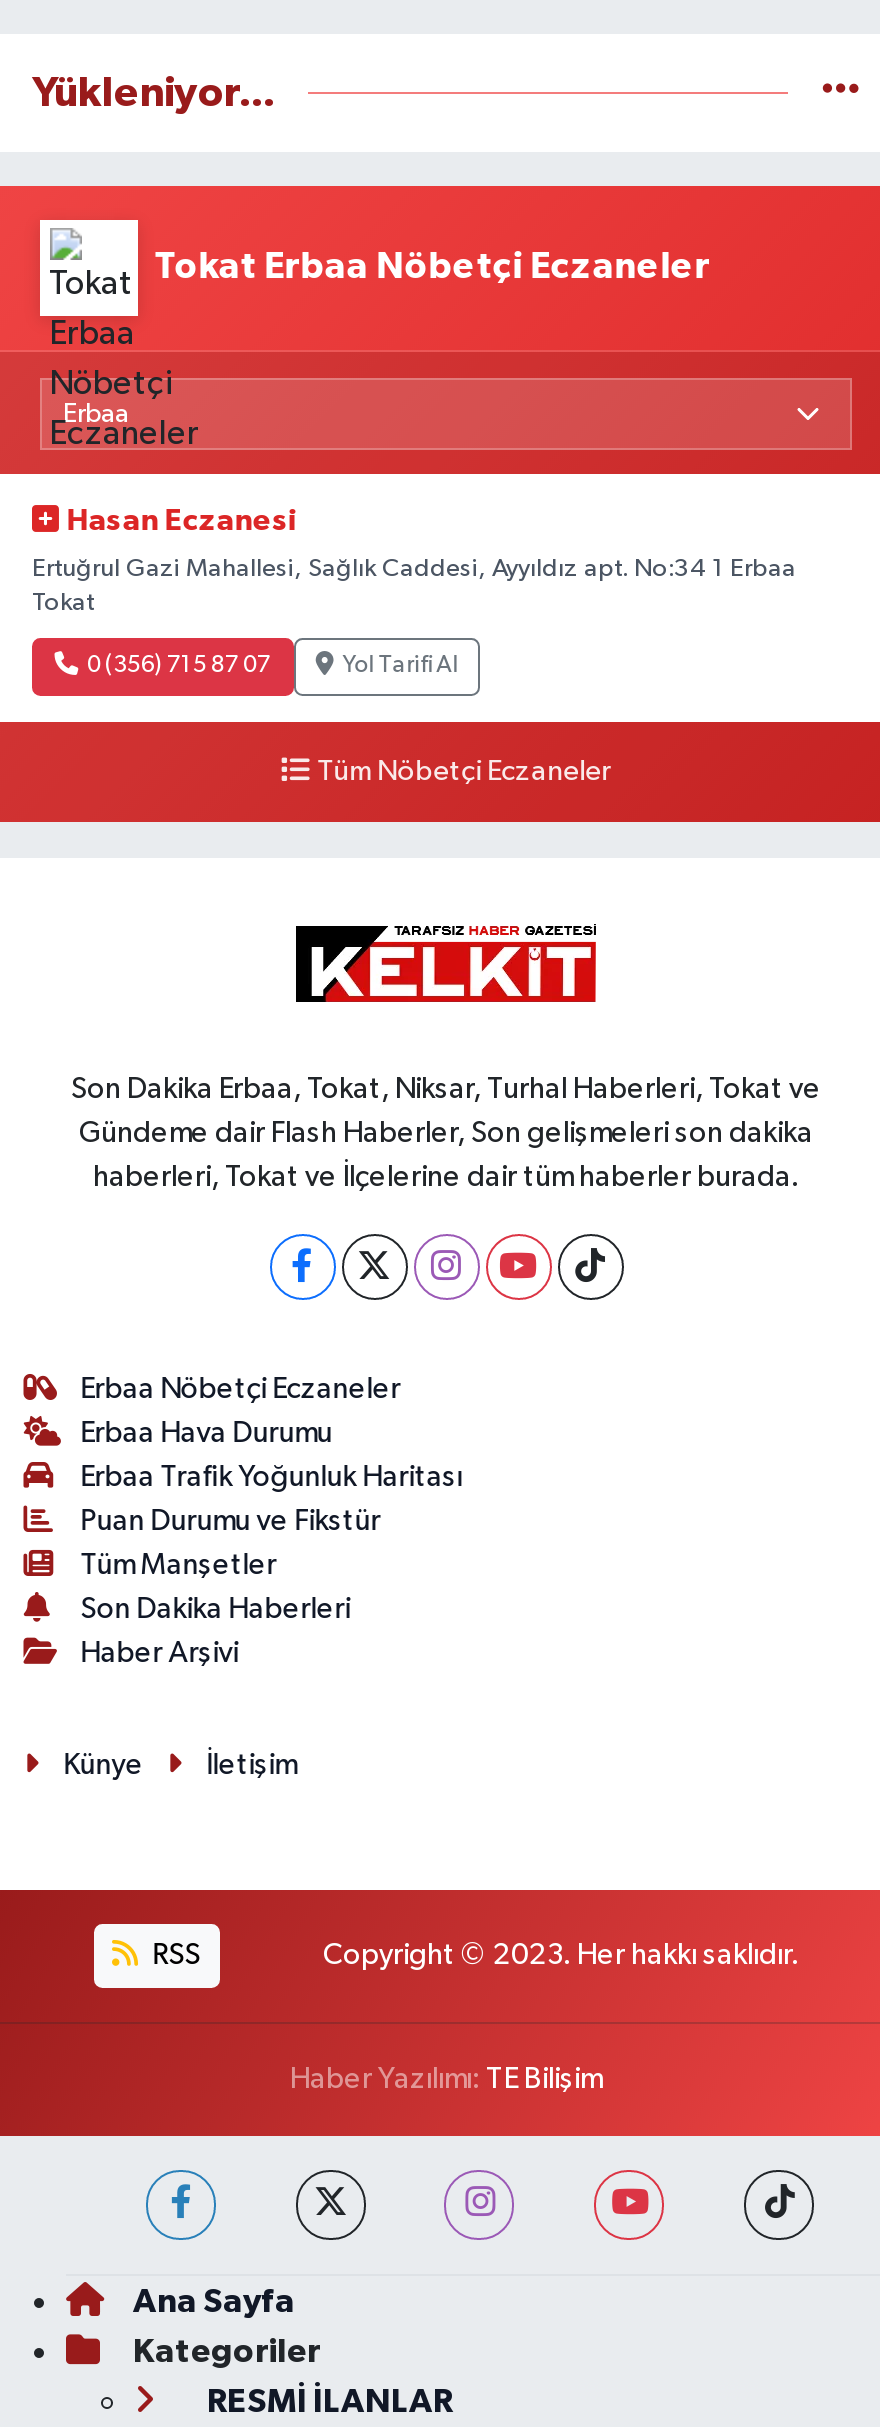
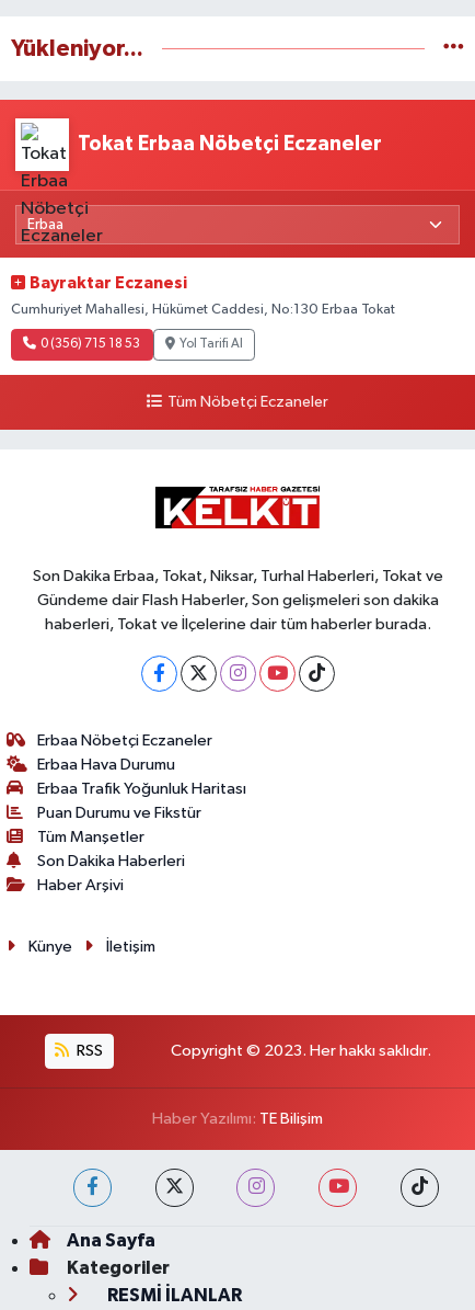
[66,506,296,536] Hasan Eczanesi -> [30,275,187,292] Bayraktar Eczanesi
[32,556,796,616] Ertuğrul Gazi Mahallesi, Sağlık Caddesi, Ayyıldız apt. No:34 1 Erbaa | Tokat -> [11,303,395,317] Cumhuriyet Mahallesi, Hükümet Caddesi, No:130 Erbaa Tokat
[87,654,271,678] 0 (356) 715 87 07 -> [41,337,141,351] 0 (356) 715 18 53

